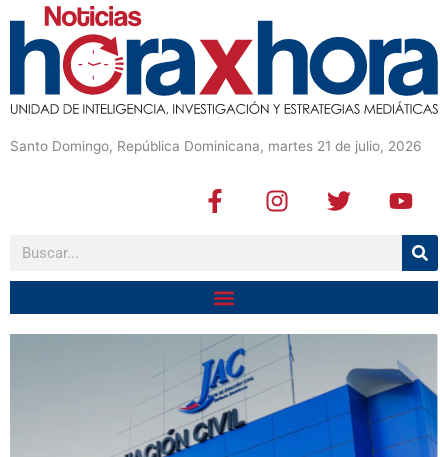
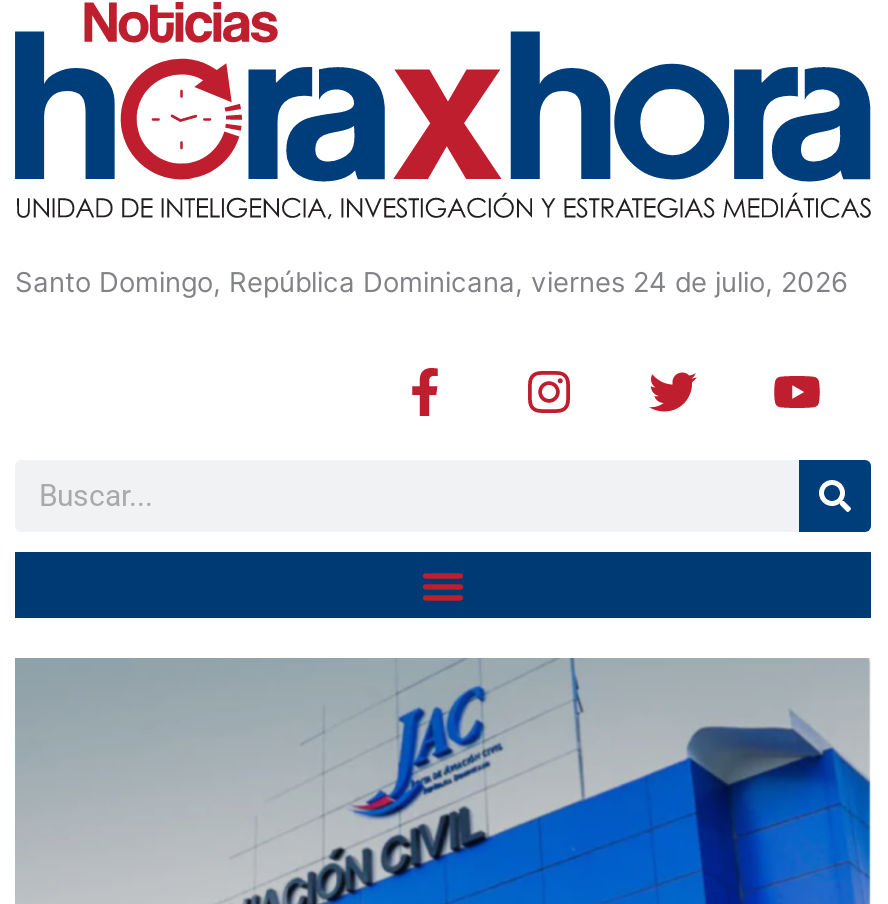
[10,138,422,154] Santo Domingo, República Dominicana, martes 21 de julio, 2026 -> [15,266,849,298] Santo Domingo, República Dominicana, viernes 24 de julio, 2026

